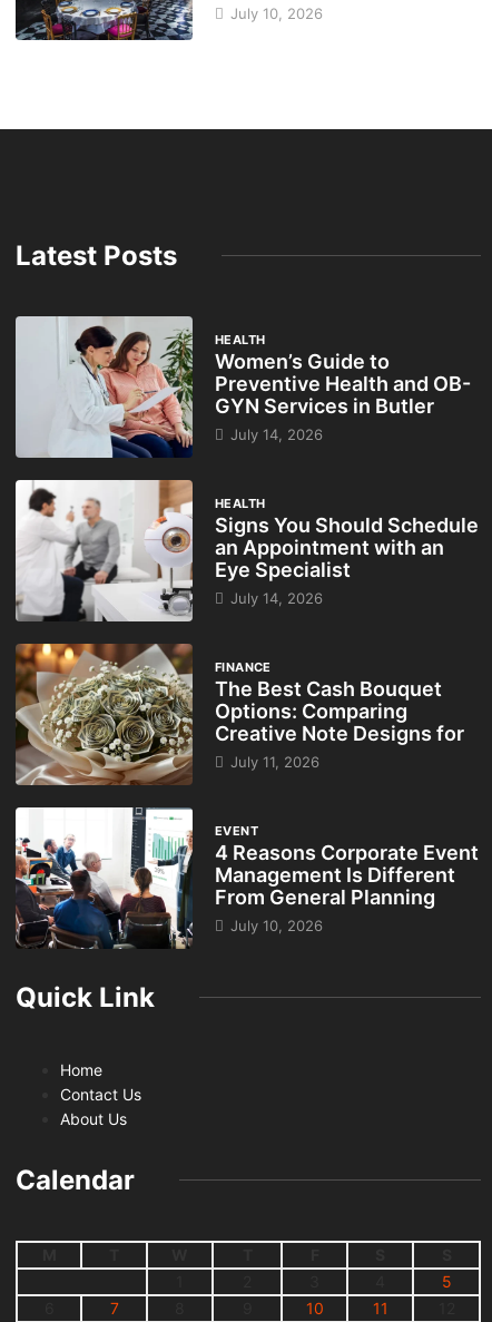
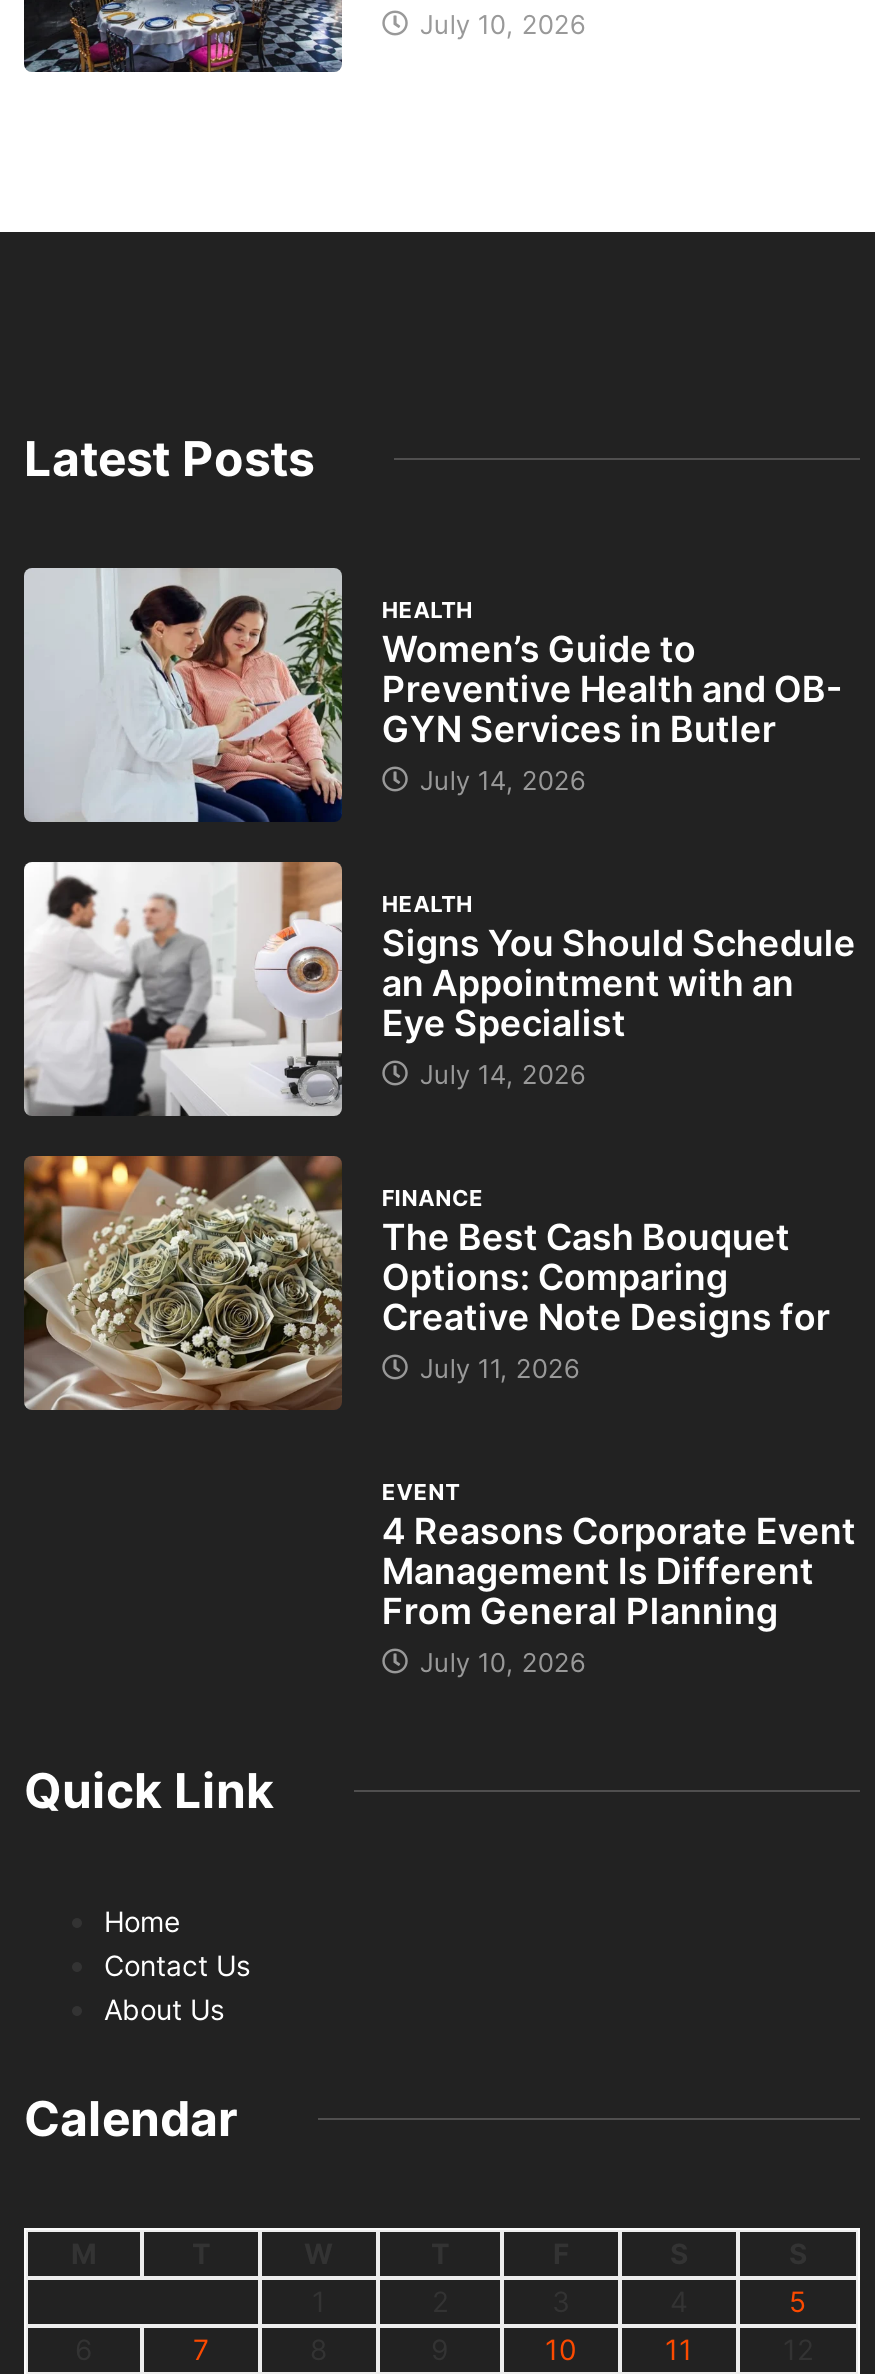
[14,806,194,950] [image] -> none

